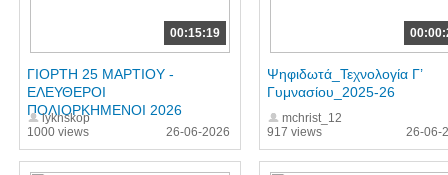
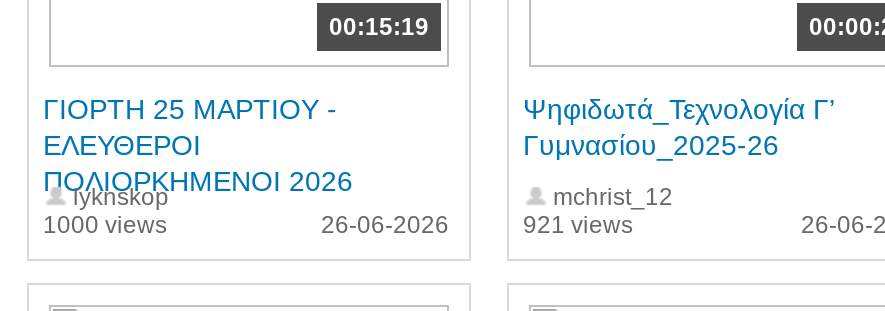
[267,125,322,139] 917 views -> [523,211,633,239] 921 views

